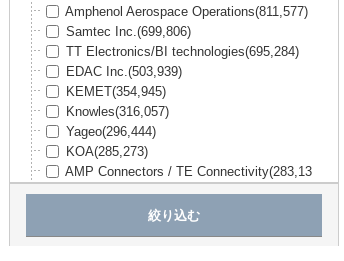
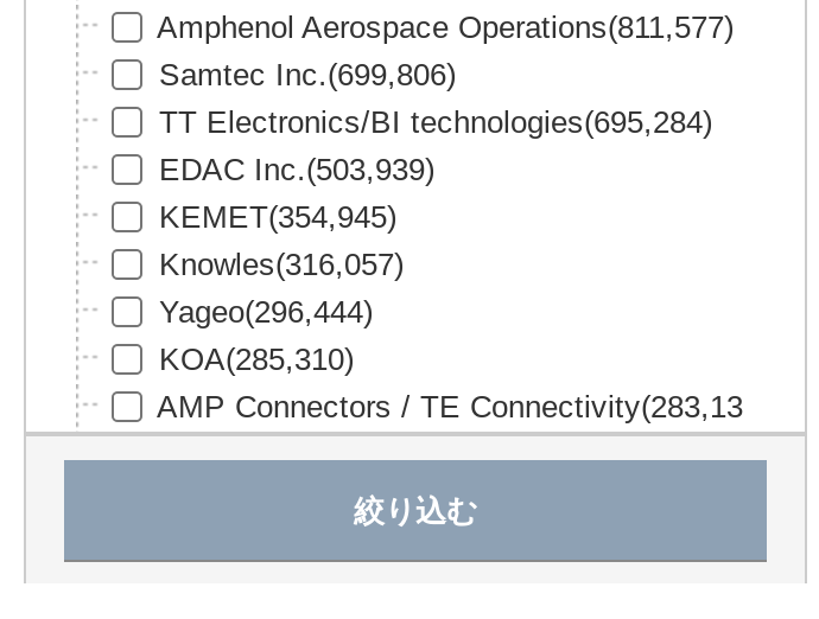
[66,144,148,159] KOA(285,273) -> [159,342,354,377] KOA(285,310)

